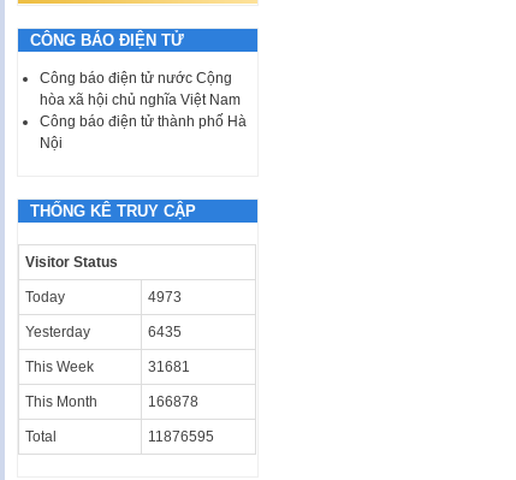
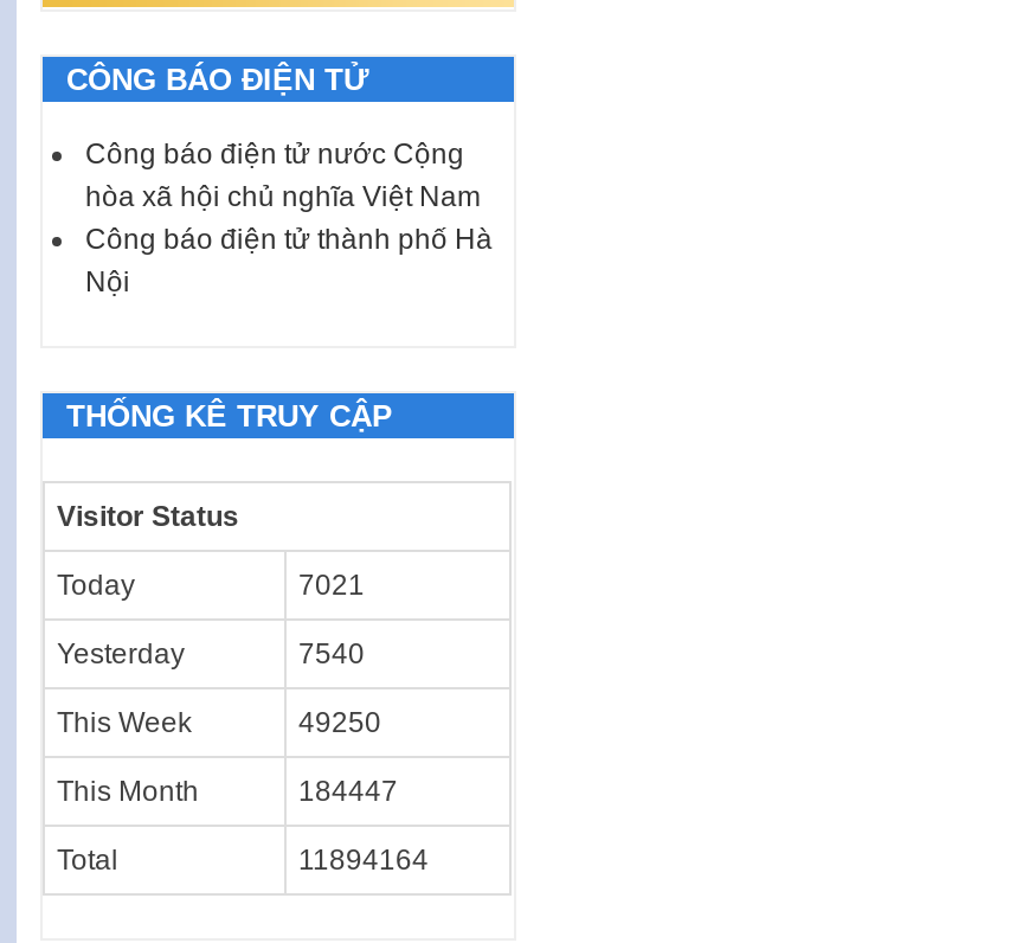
[148,289,182,305] 4973 -> [298,568,365,602] 7021
[148,323,182,340] 6435 -> [298,637,365,670] 7540
[148,358,190,375] 31681 -> [298,706,381,739] 49250
[148,393,198,410] 166878 -> [298,775,398,808] 184447
[148,428,214,445] 11876595 -> [298,843,429,876] 11894164

